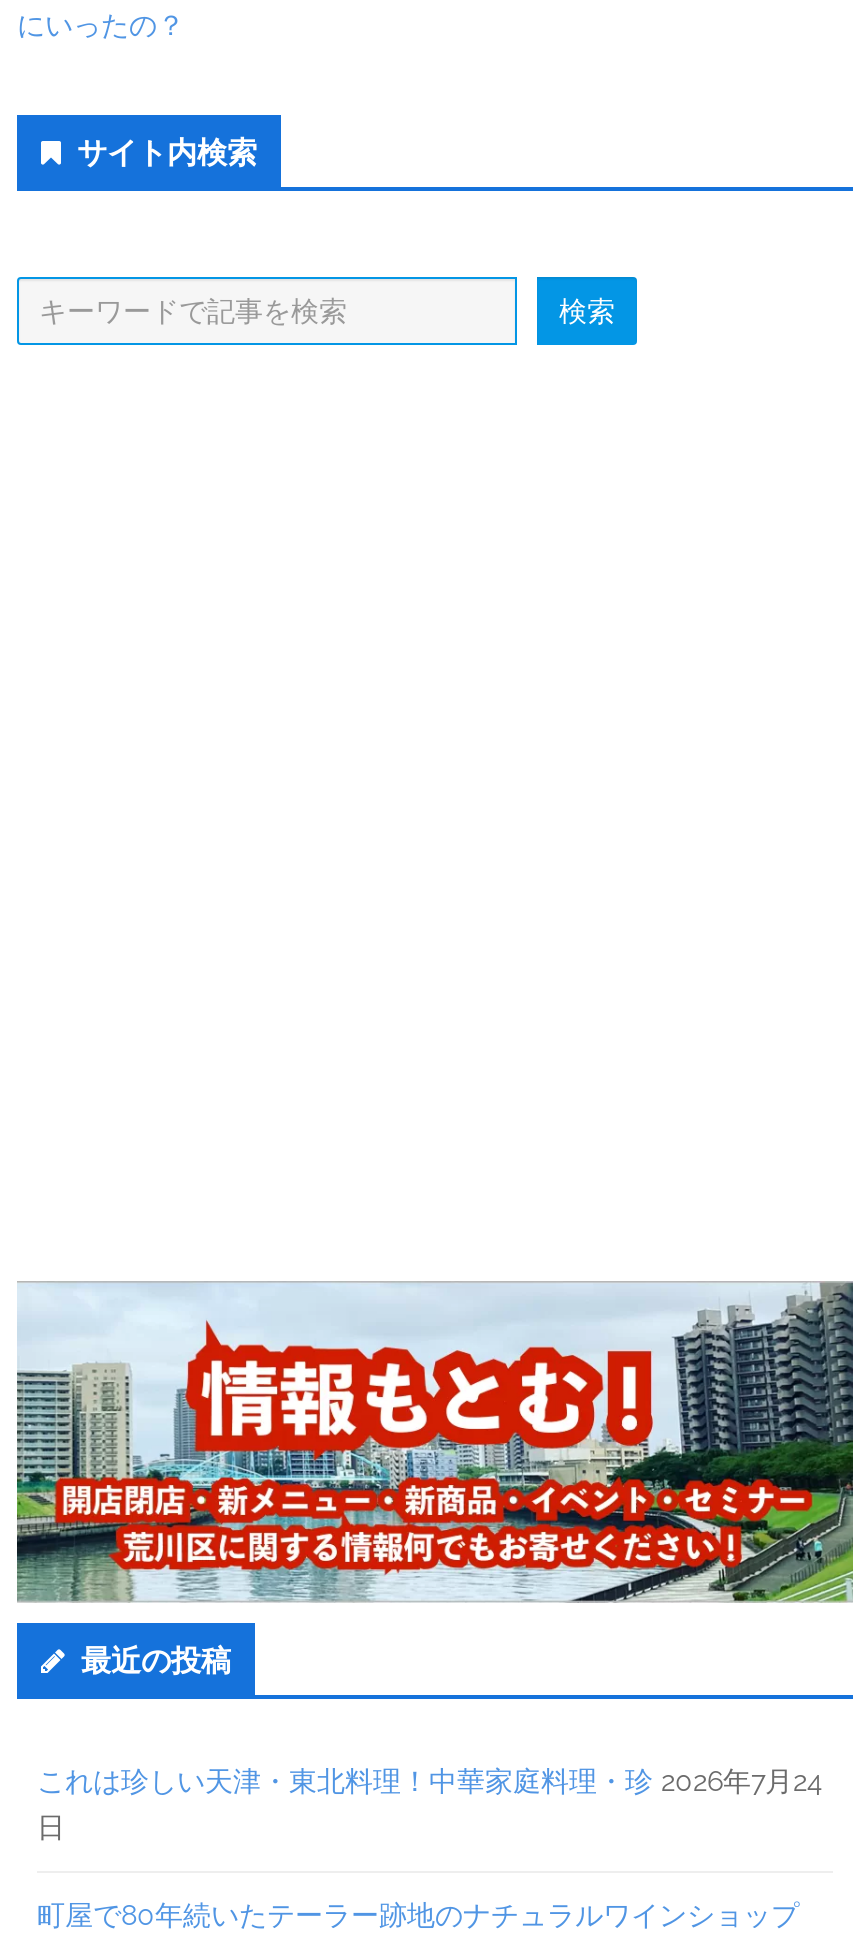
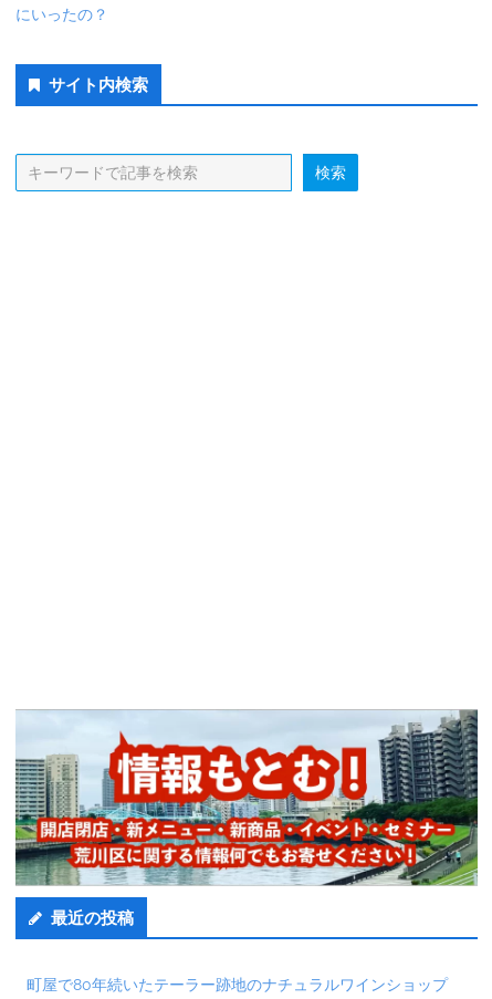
[37,1765,823,1843] これは珍しい天津・東北料理！中華家庭料理・珍 2026年7月24 | 日 -> none

